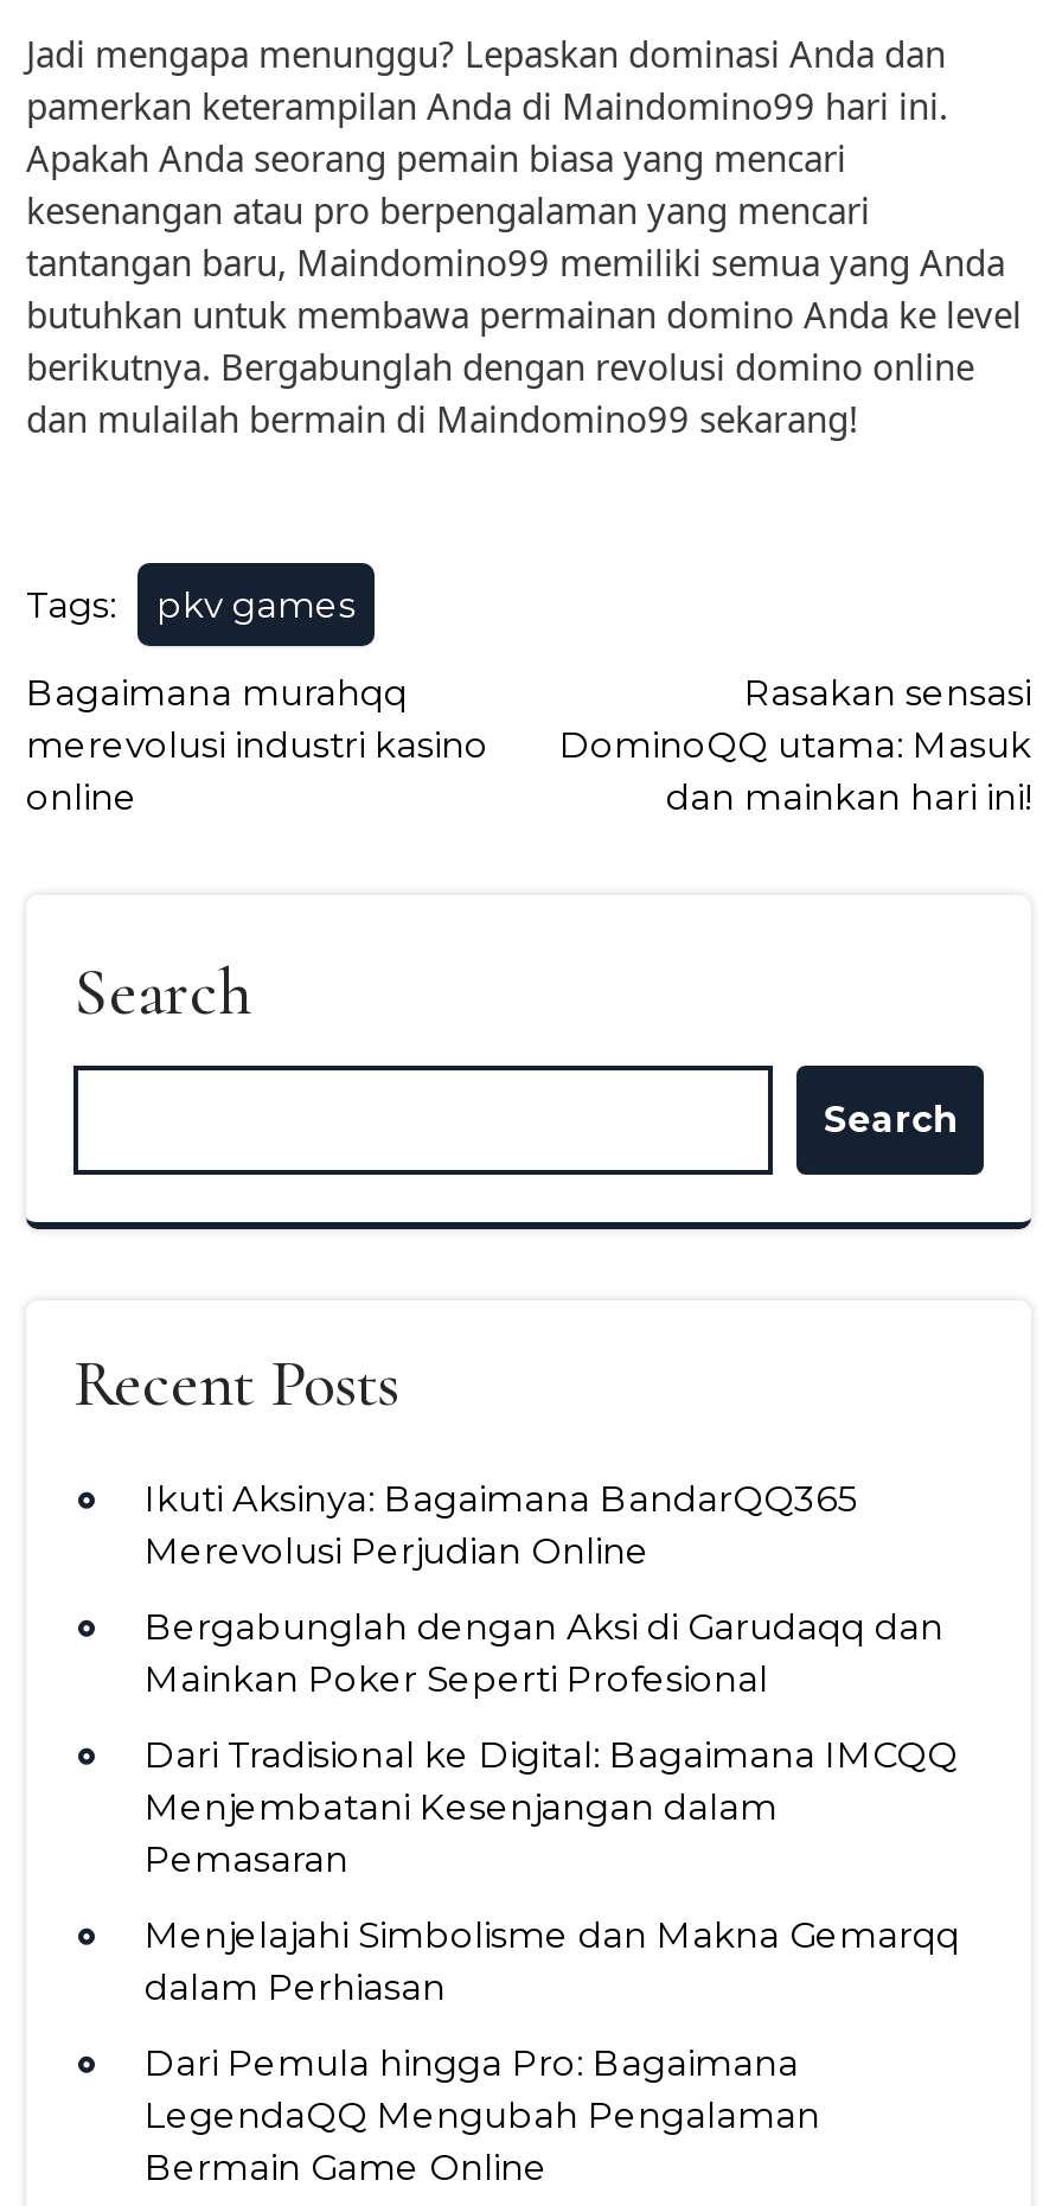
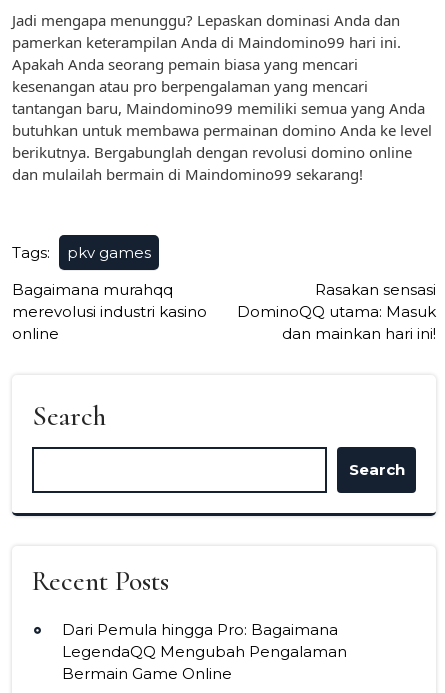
[145,1476,960,2010] Ikuti Aksinya: Bagaimana BandarQQ365 | Merevolusi Perjudian Online | Bergabunglah dengan Aksi di Garudaqq dan | Mainkan Poker Seperti Profesional | Dari Tradisional ke Digital: Bagaimana IMCQQ | Menjembatani Kesenjangan dalam | Pemasaran | Menjelajahi Simbolisme dan Makna Gemarqq | dalam Perhiasan -> none

